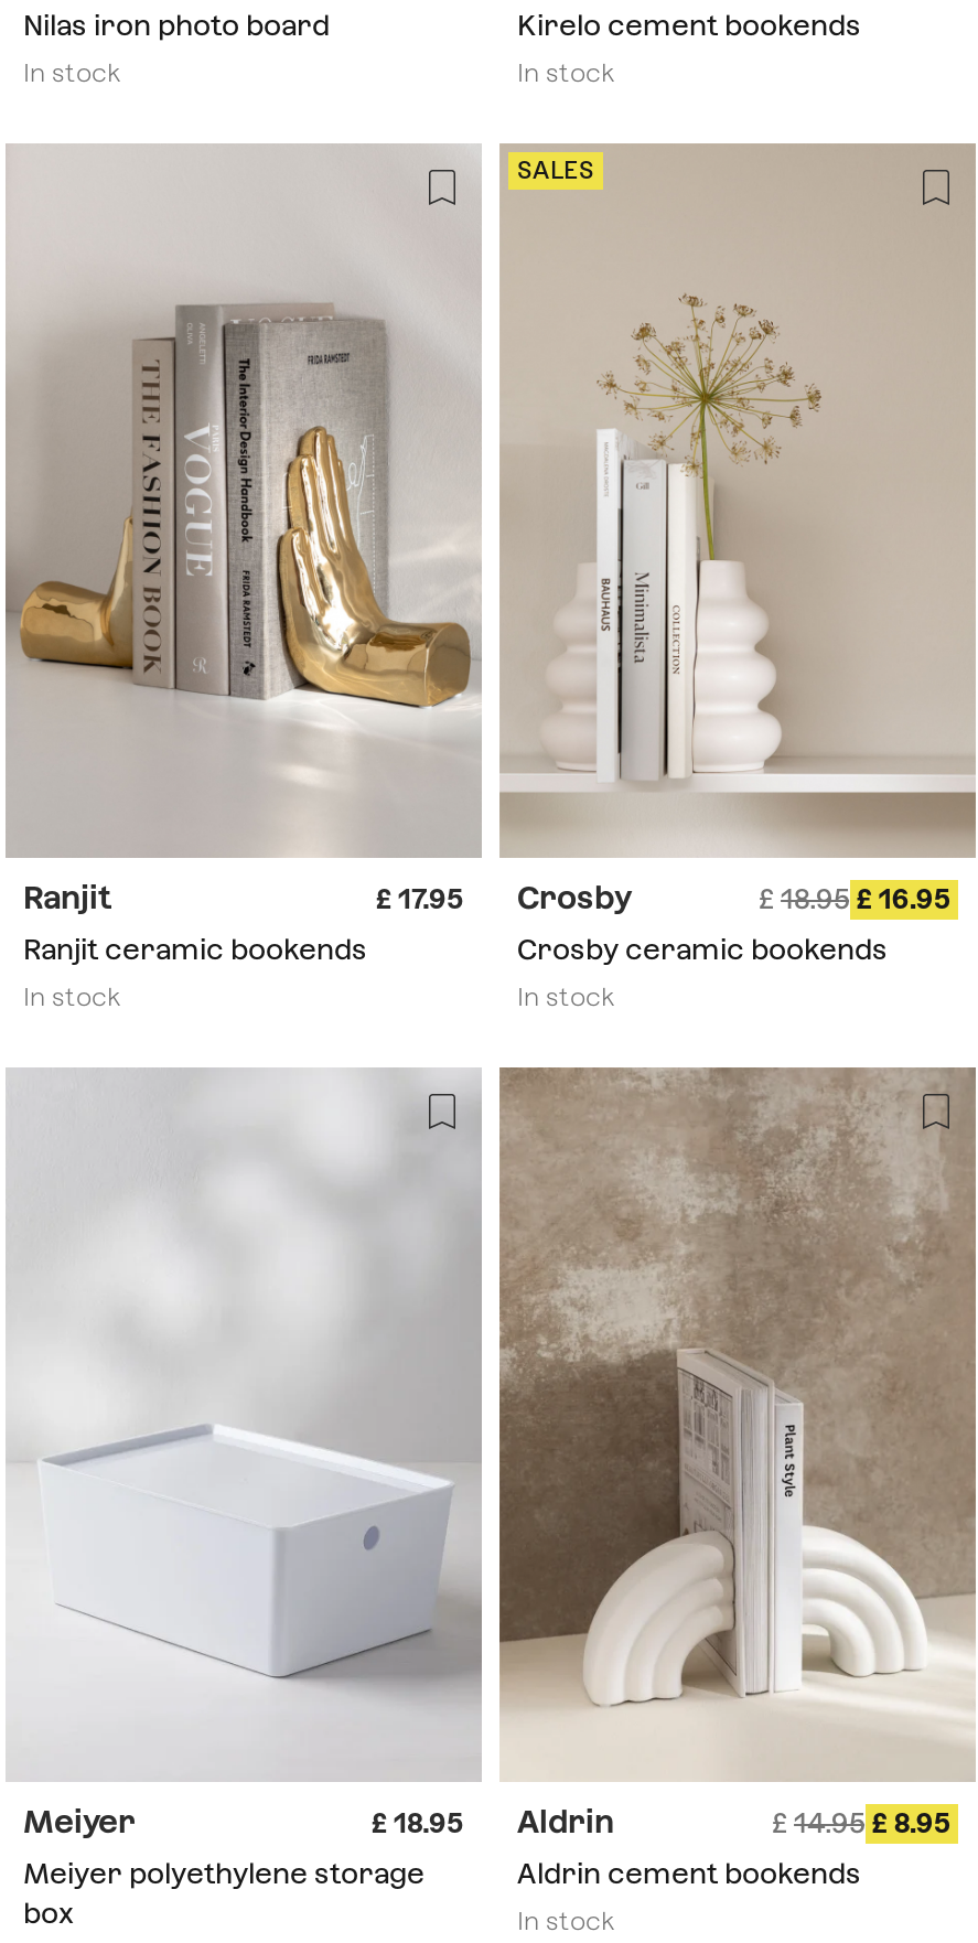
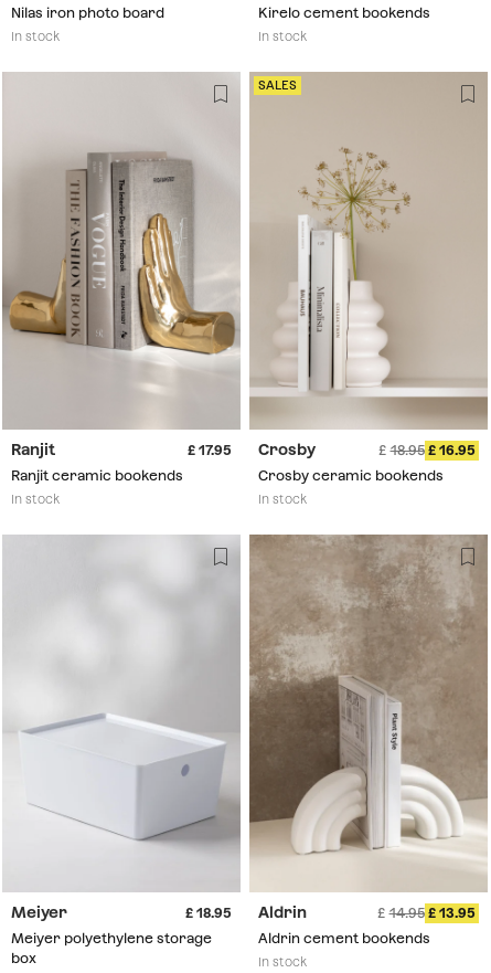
[794,1806,951,1839] 14.95 8.95 -> [389,904,475,921] 14.95 13.95

